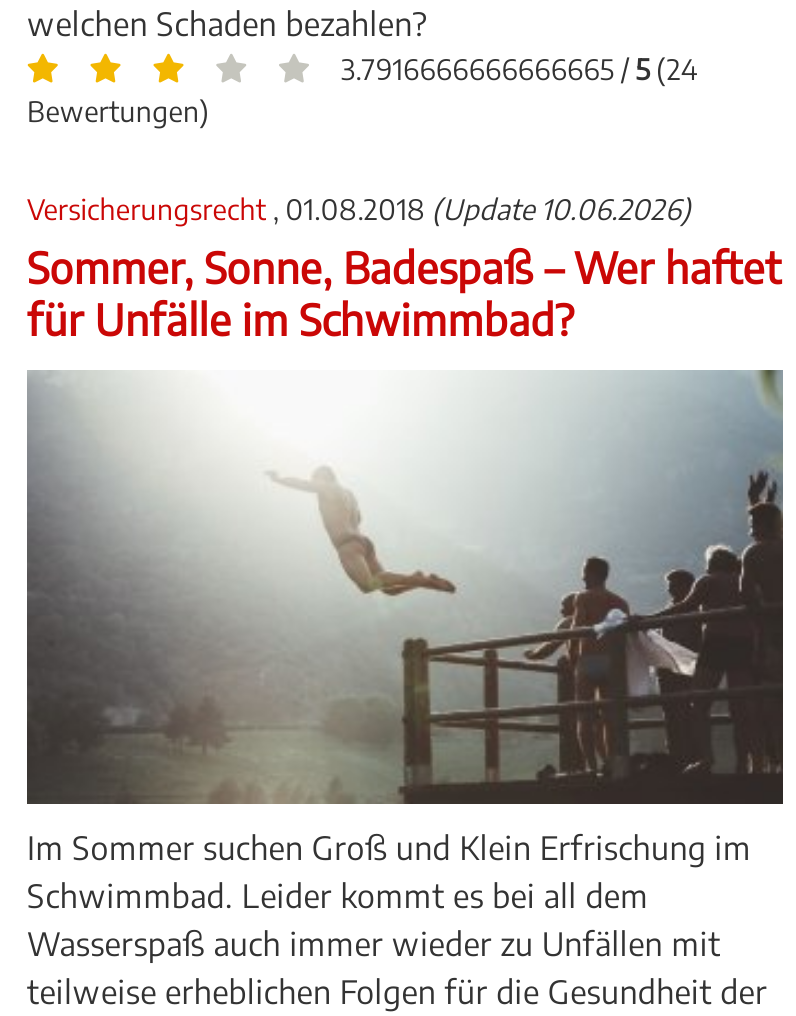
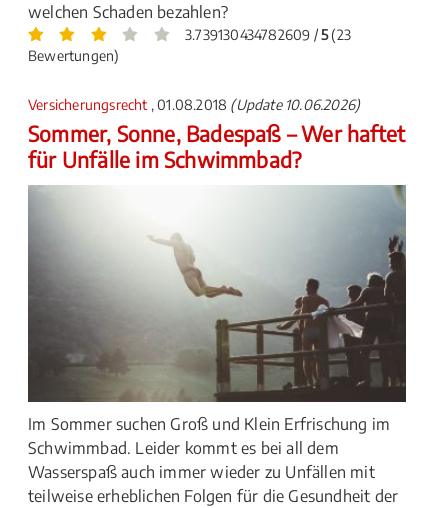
[335,52,697,86] 3.7916666666666665 / 5 (24 -> [182,26,351,43] 3.739130434782609 / 5 (23

